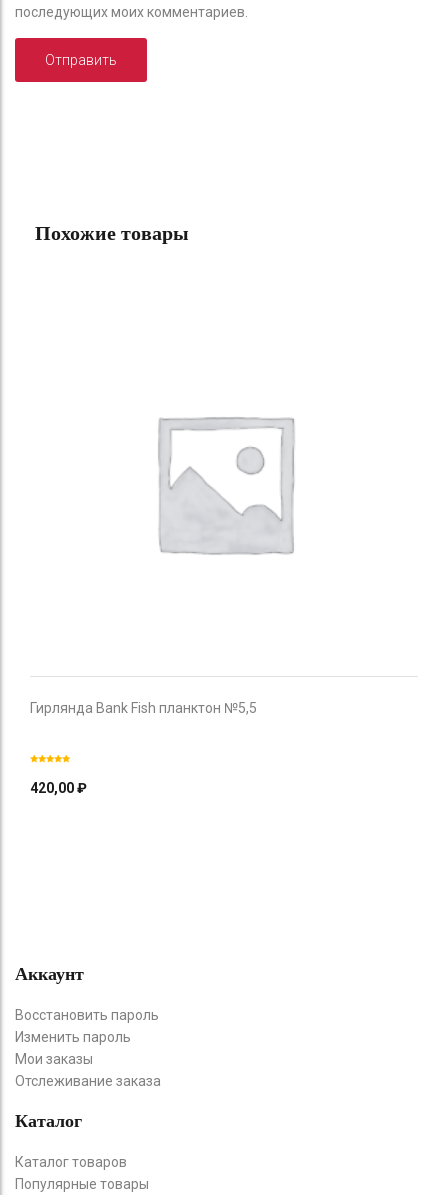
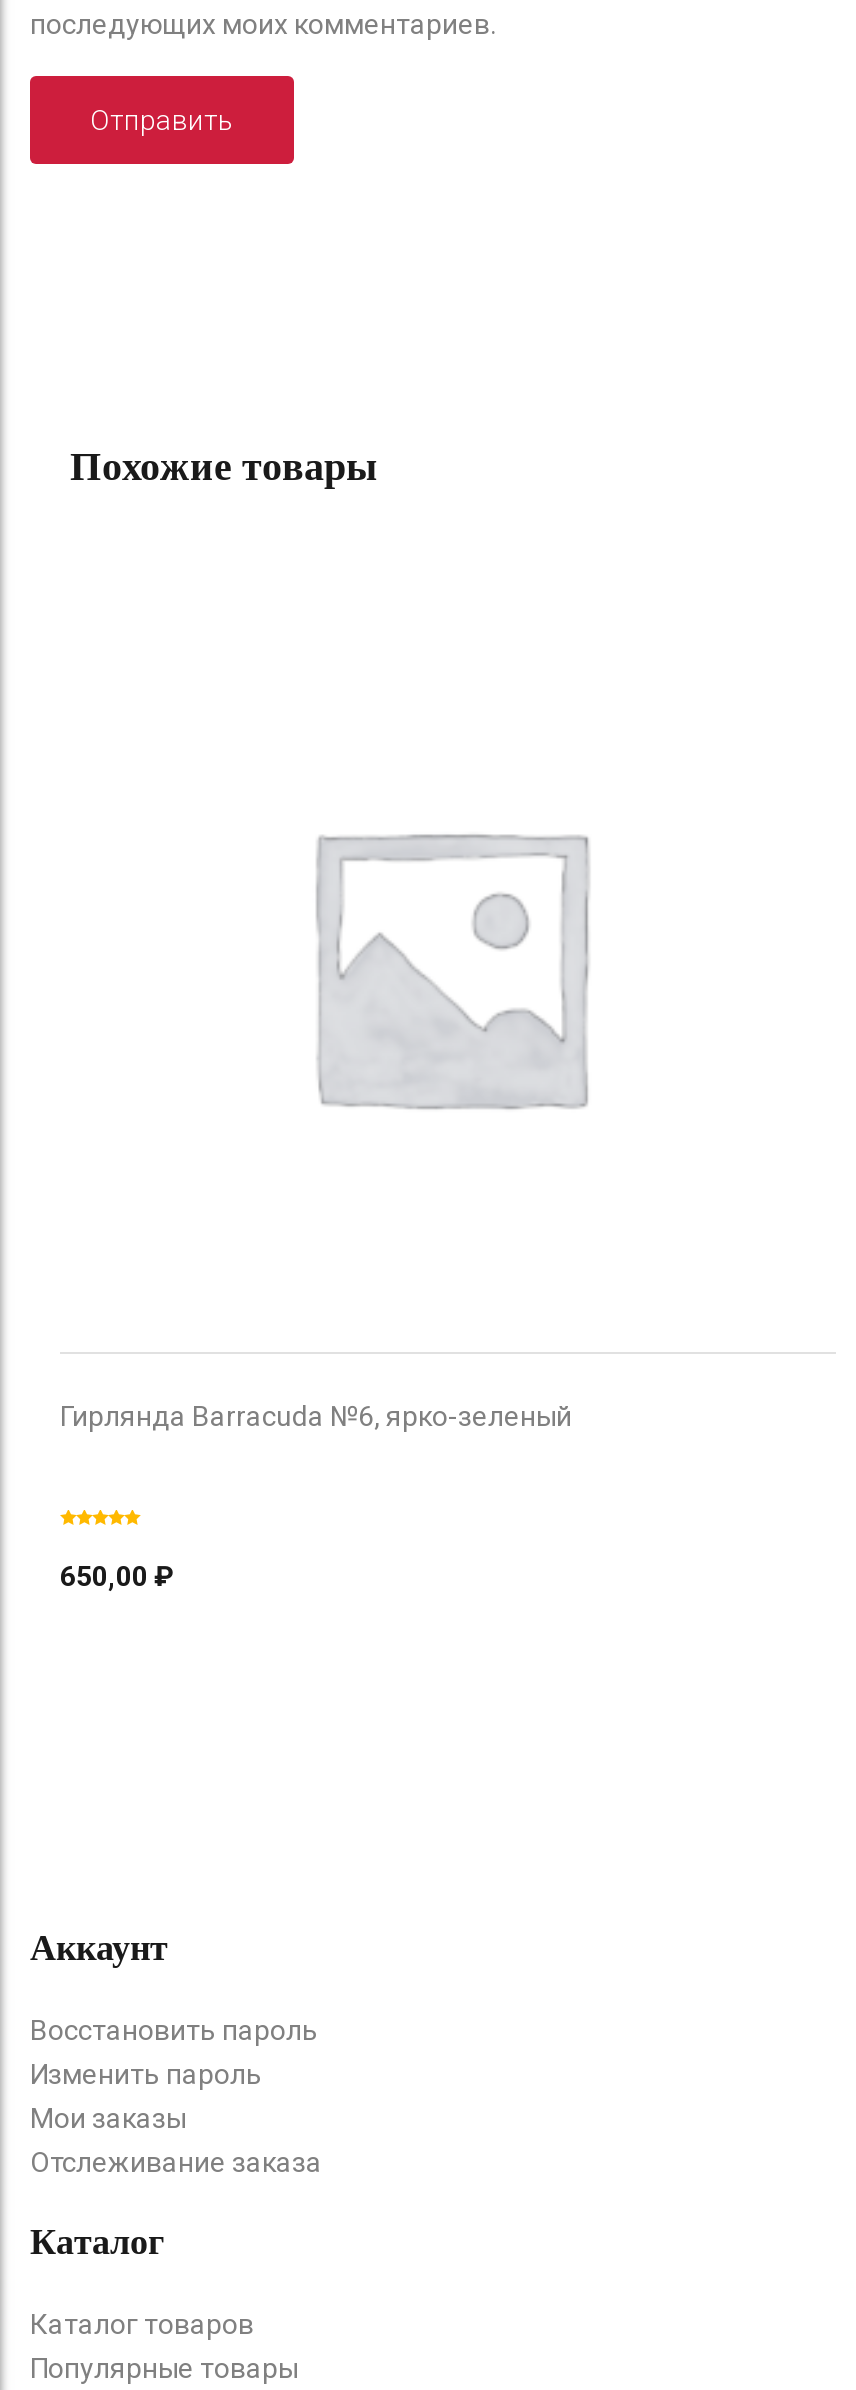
[30,700,257,716] Гирлянда Bank Fish планктон №5,5 -> [60,1399,572,1431] Гирлянда Barracuda №6, ярко-зеленый
[30,780,87,796] 420,00 ₽ -> [60,1559,174,1591] 650,00 ₽

